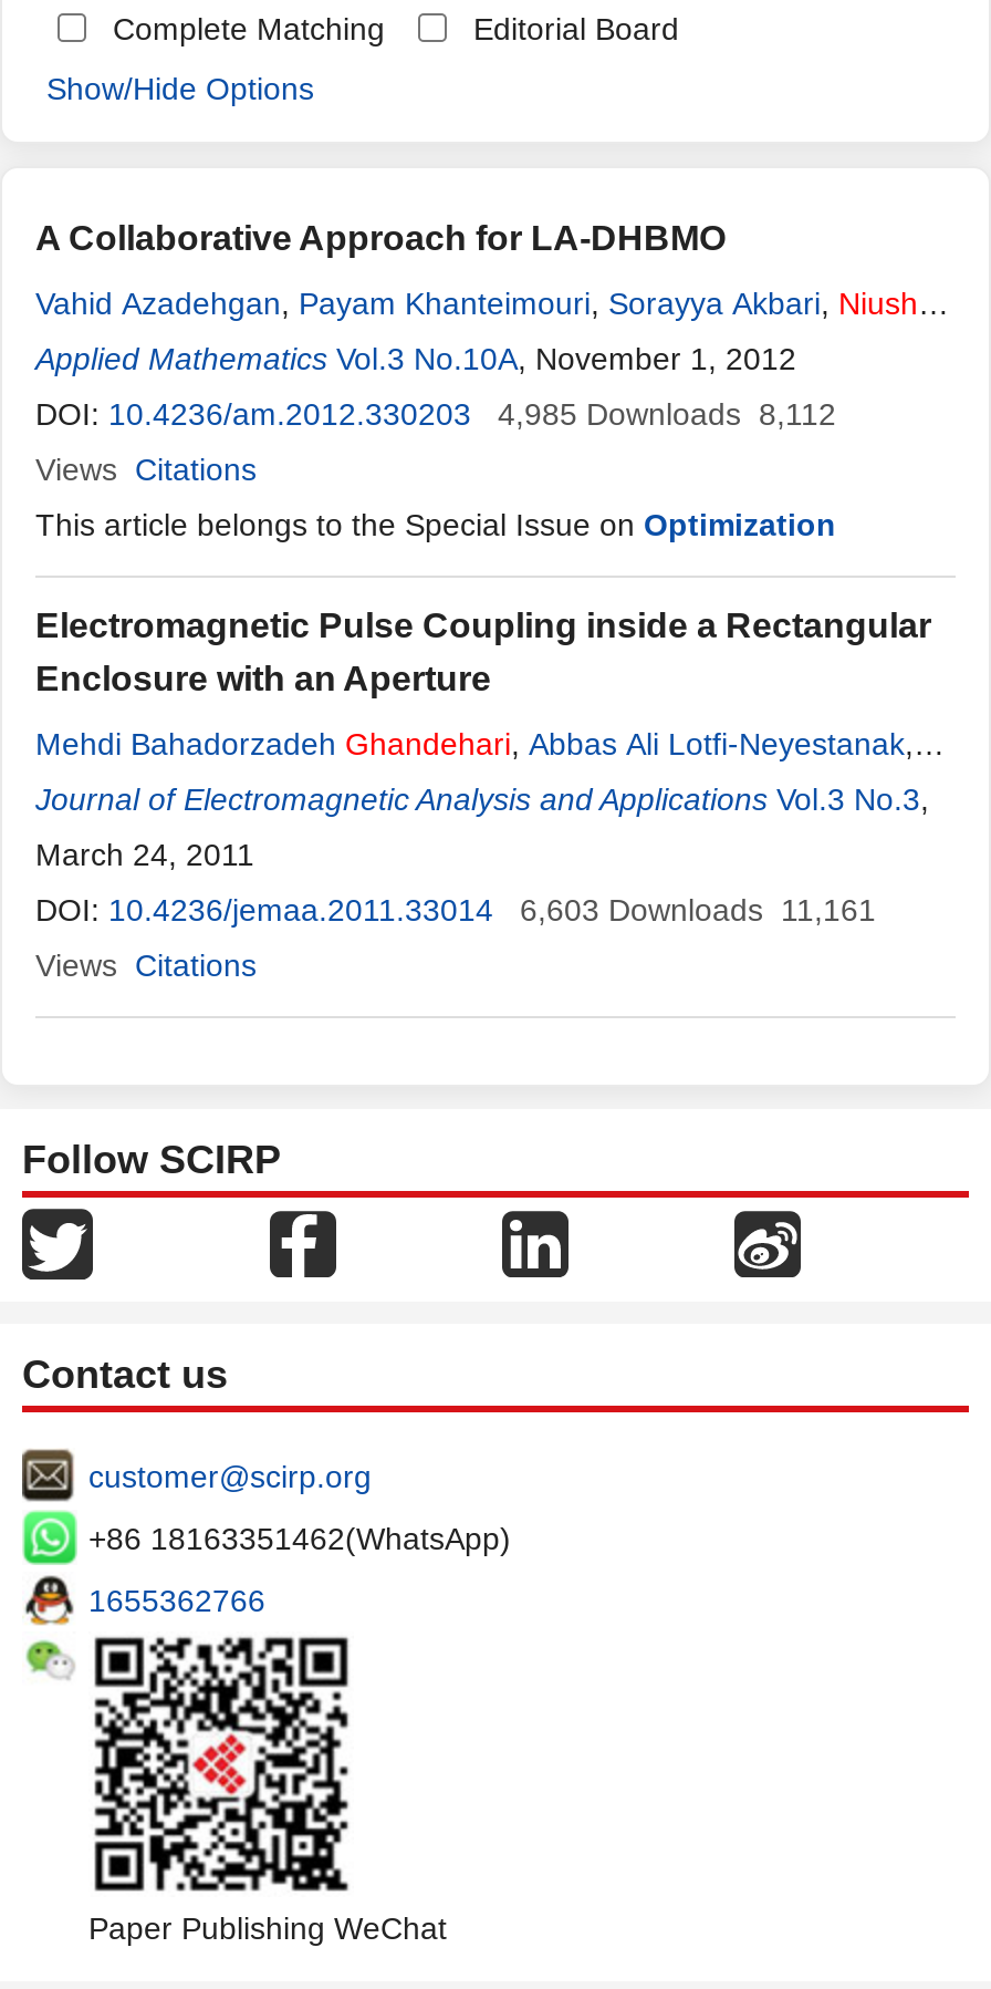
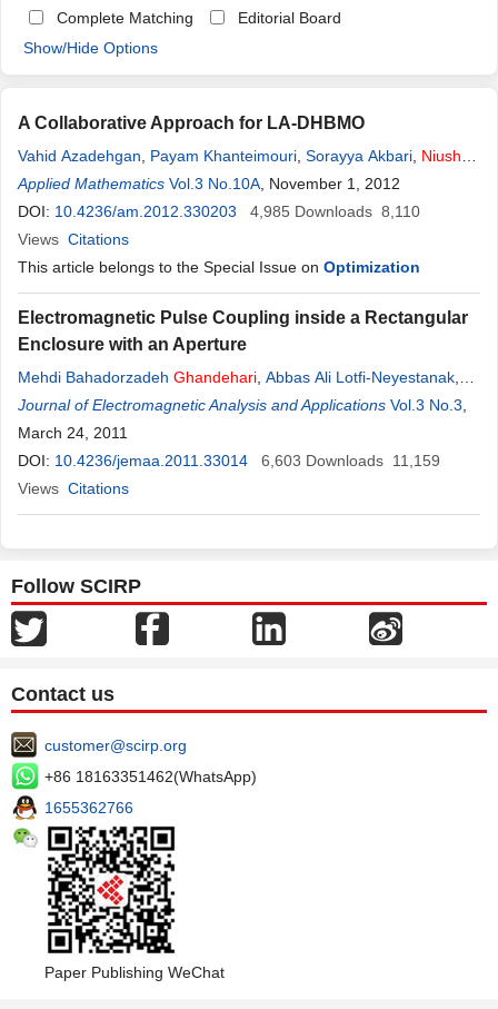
[35,396,836,432] DOI: 10.4236/am.2012.330203 4,985 Downloads 8,112 -> [18,202,420,220] DOI: 10.4236/am.2012.330203 4,985 Downloads 8,110
[35,892,876,928] DOI: 10.4236/jemaa.2011.33014 6,603 Downloads 11,161 -> [18,452,440,469] DOI: 10.4236/jemaa.2011.33014 6,603 Downloads 11,159

